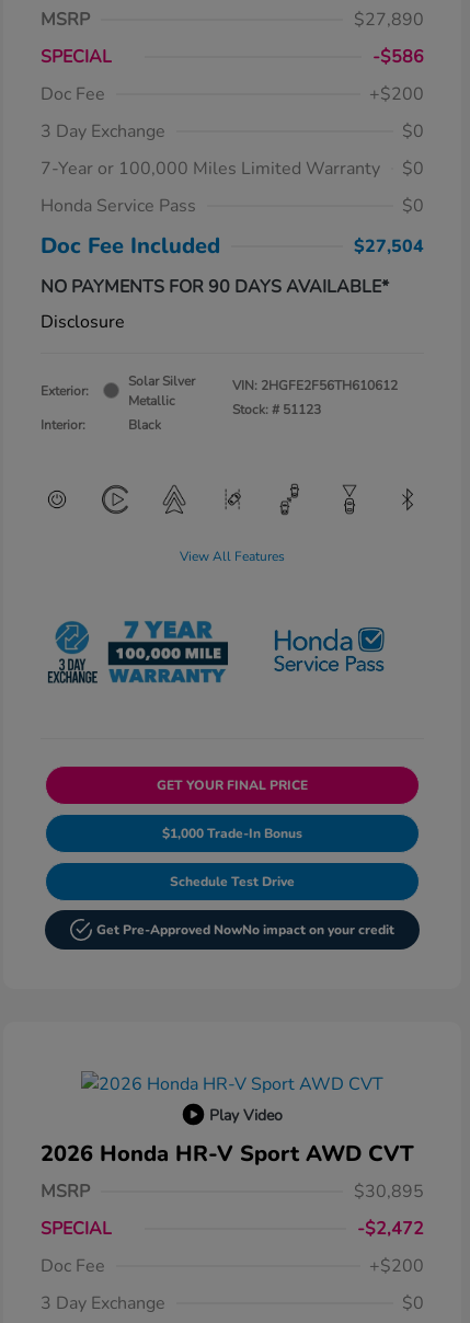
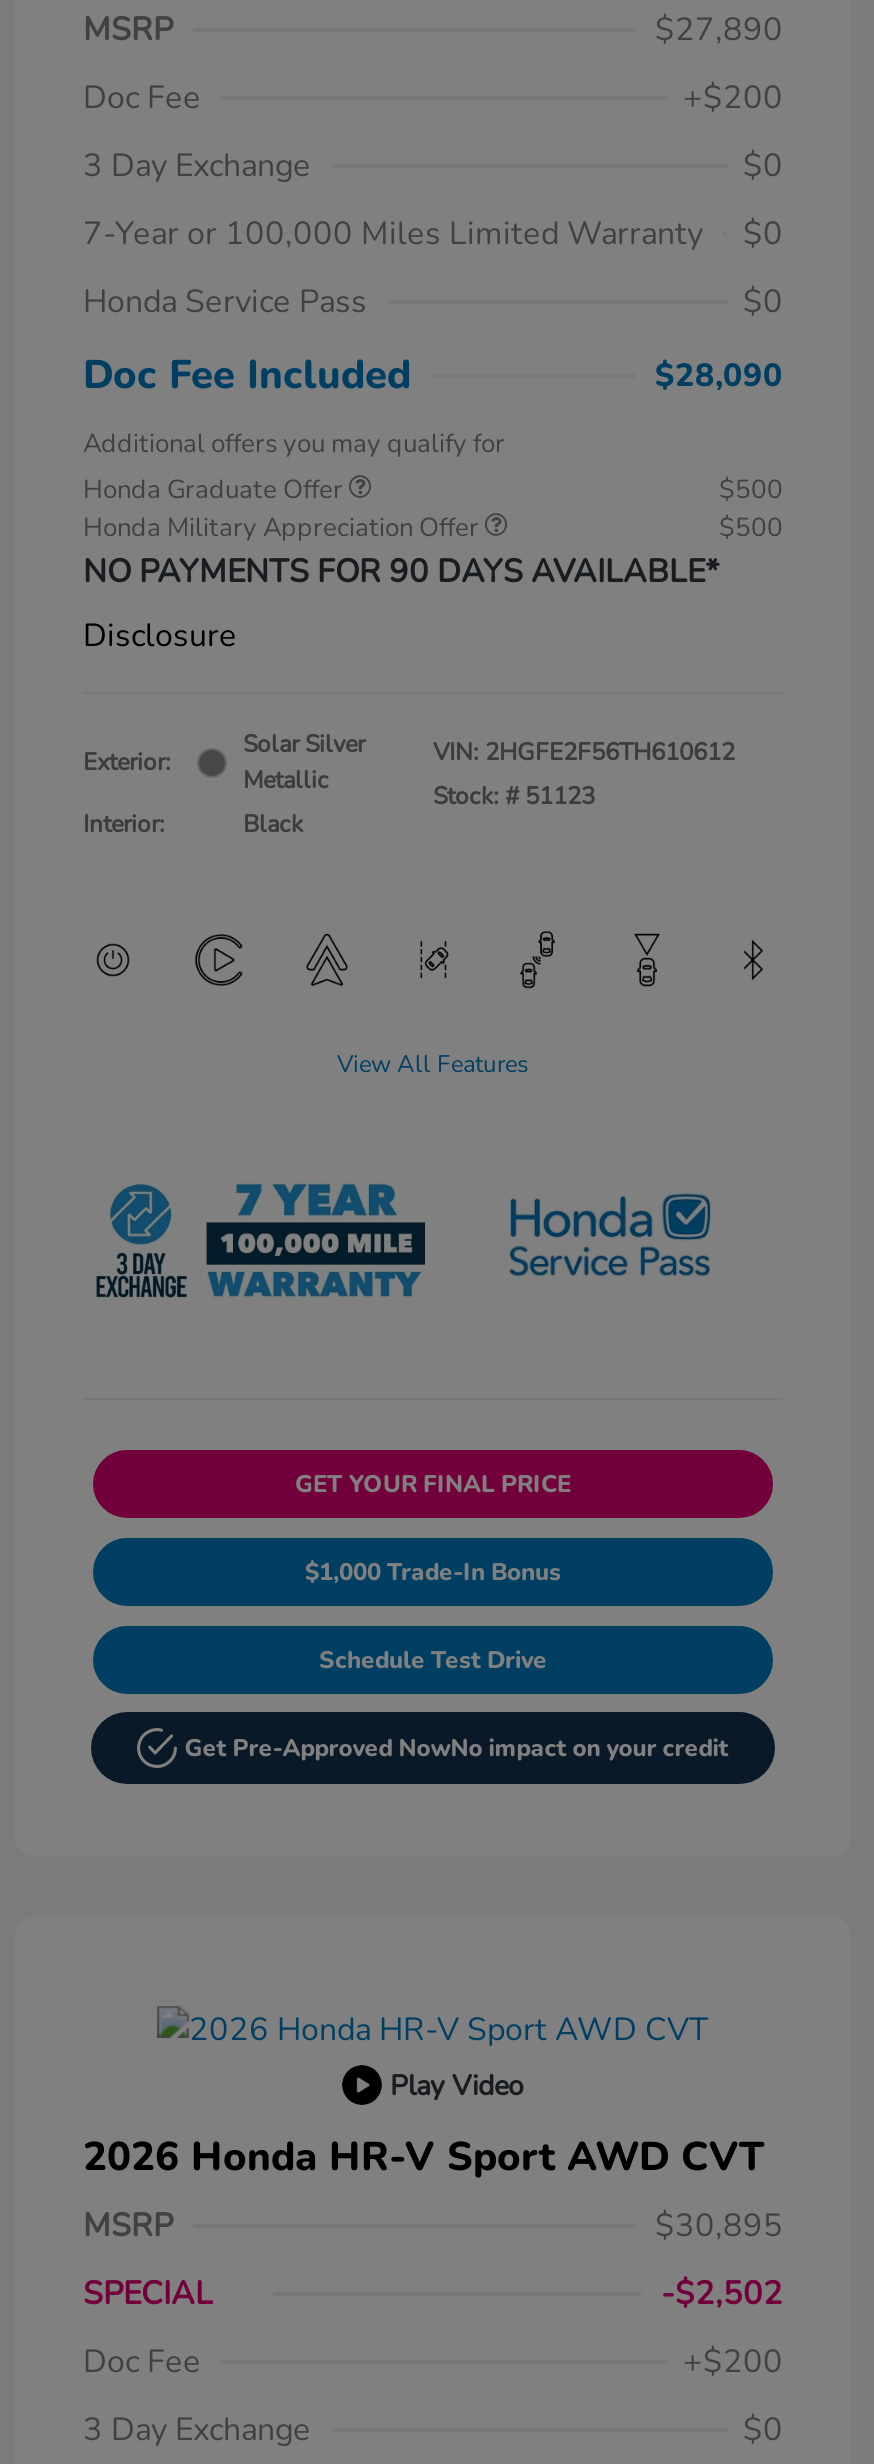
[41,44,424,68] SPECIAL | -$586 -> none
moved [41,82,424,260] -> [83,77,783,403]: Doc Fee | +$200 | 3 Day Exchange | ... | $0 | Doc Fee Included
[354,234,424,258] $27,504 -> [83,355,783,547] $28,090 | Additional offers you may qualify for | Honda Graduate Offer | $500 | Honda Military Appreciation Offer | $500
[357,1217,424,1241] -$2,472 -> [661,2272,783,2316] -$2,502

